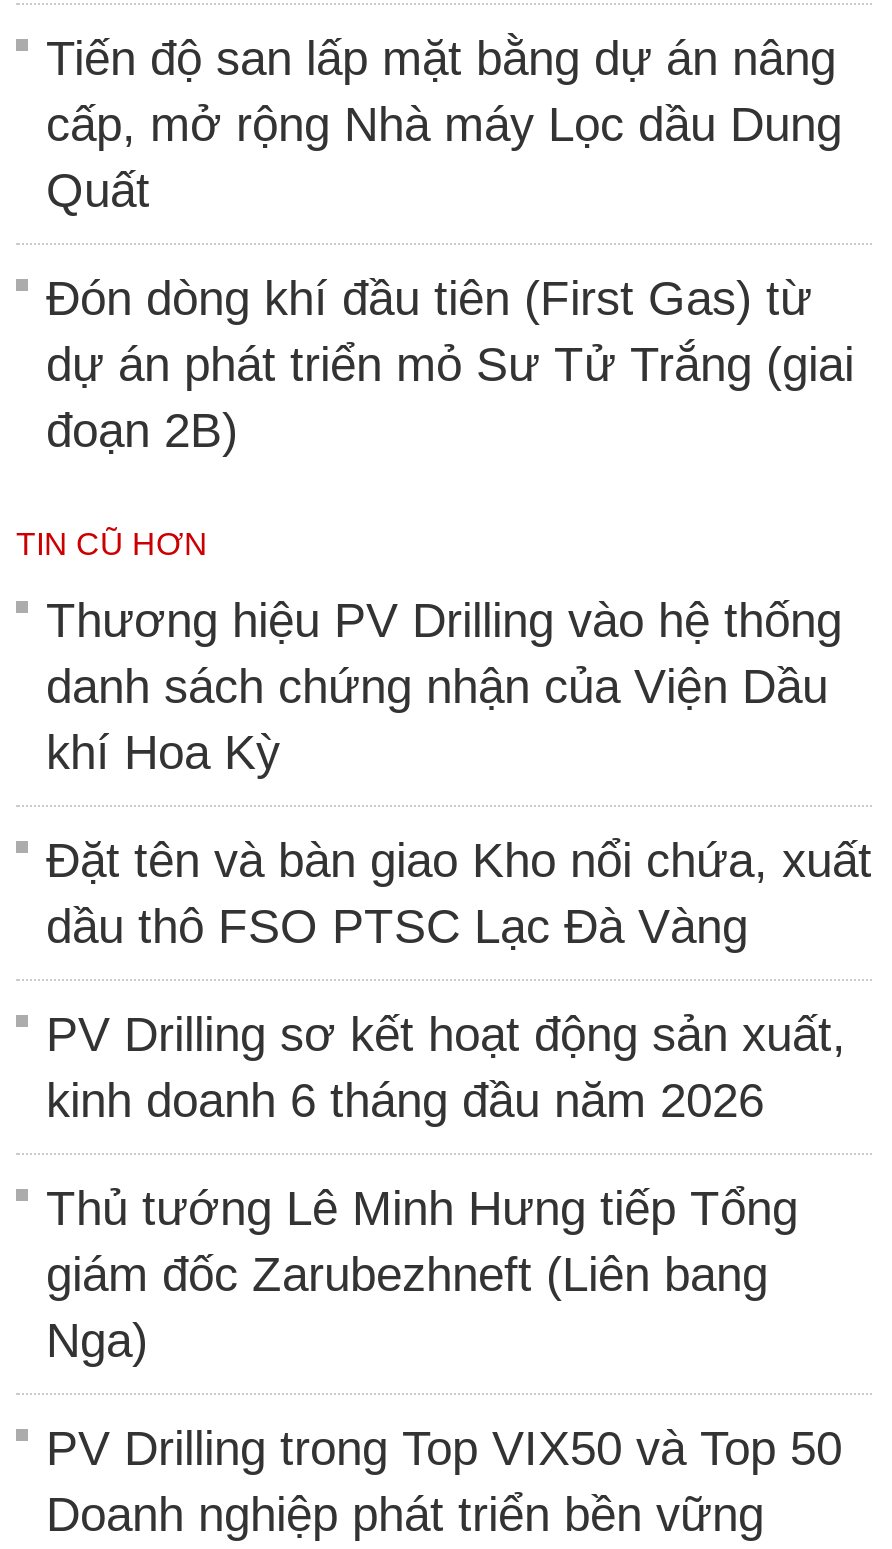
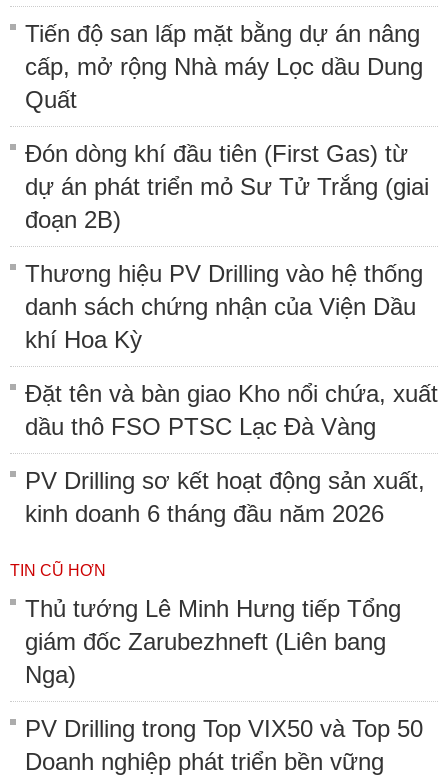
moved [16,527,208,561] -> [10,562,106,579]: TIN CŨ HƠN
moved [46,593,872,1127] -> [25,260,438,527]: Thương hiệu PV Drilling vào hệ thống | danh sách chứng nhận của Viện Dầu | khí Hoa Kỳ | Đặt tên và bàn giao Kho nổi chứa, xuất | dầu thô FSO PTSC Lạc Đà Vàng | PV Drilling sơ kết hoạt động sản xuất, | kinh doanh 6 tháng đầu năm 2026

